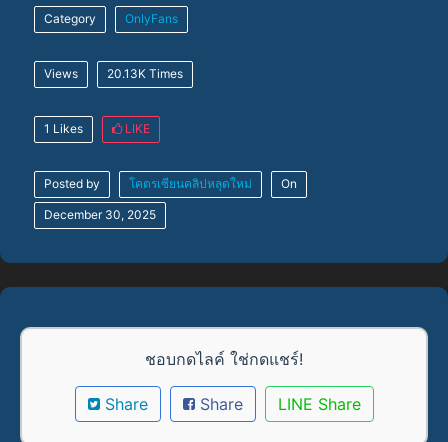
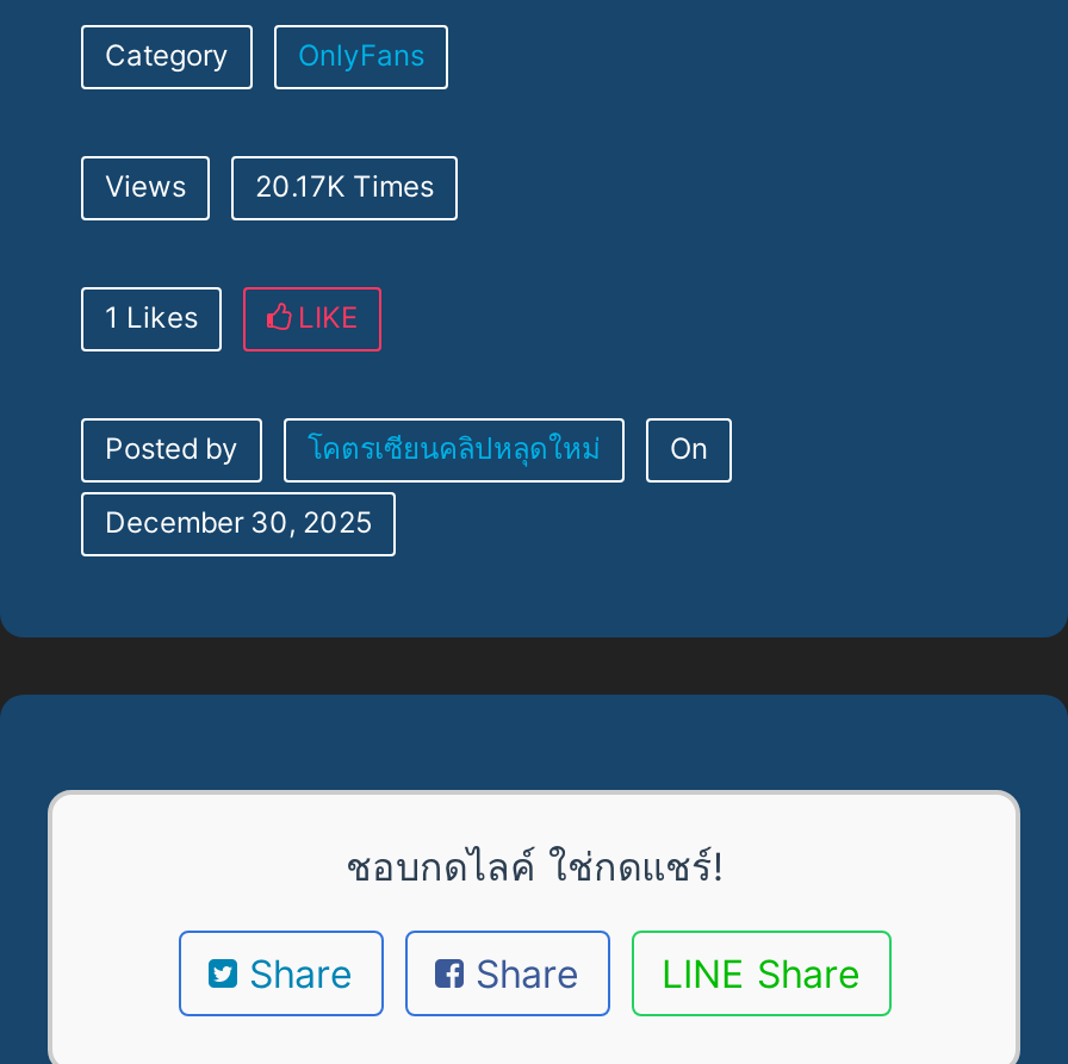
[44,66,183,81] Views 20.13K Times -> [105,168,434,204] Views 20.17K Times

